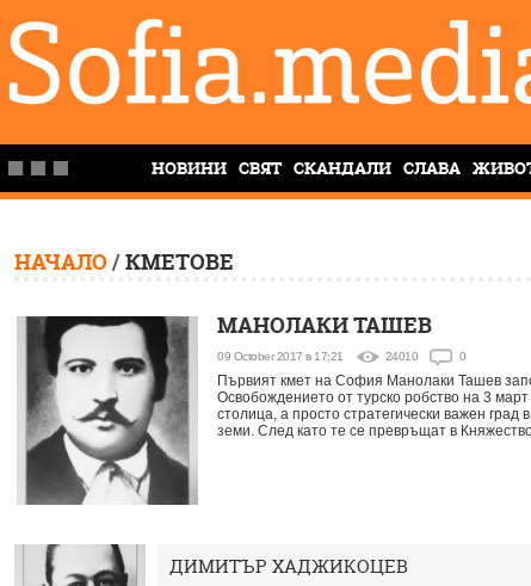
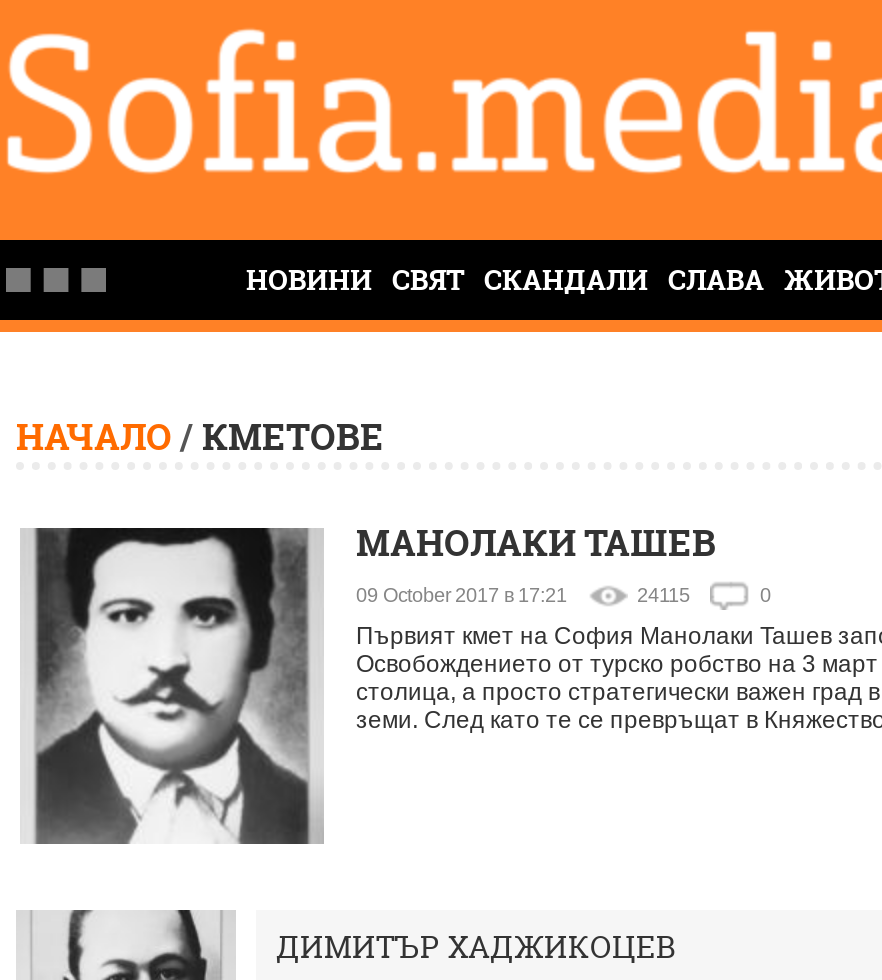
[385,350,418,363] 24010 -> [637,584,690,606] 24115

